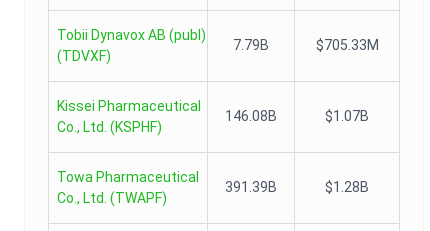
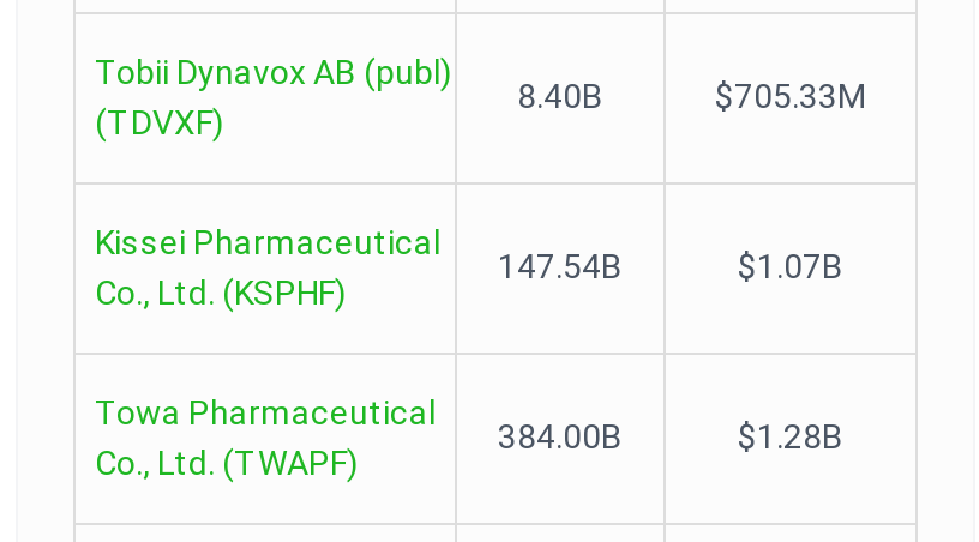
[233,37,269,53] 7.79B -> [517,77,603,115] 8.40B
[225,108,277,124] 146.08B -> [498,247,623,285] 147.54B
[225,179,277,195] 391.39B -> [498,417,623,456] 384.00B

